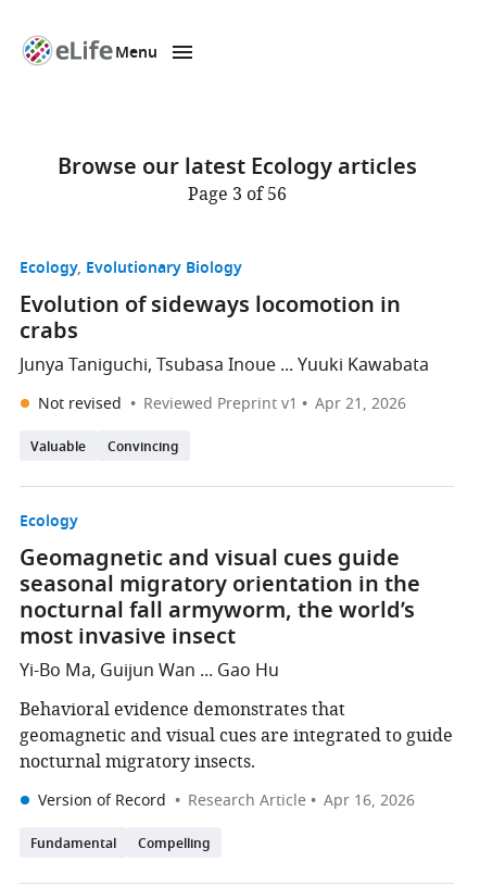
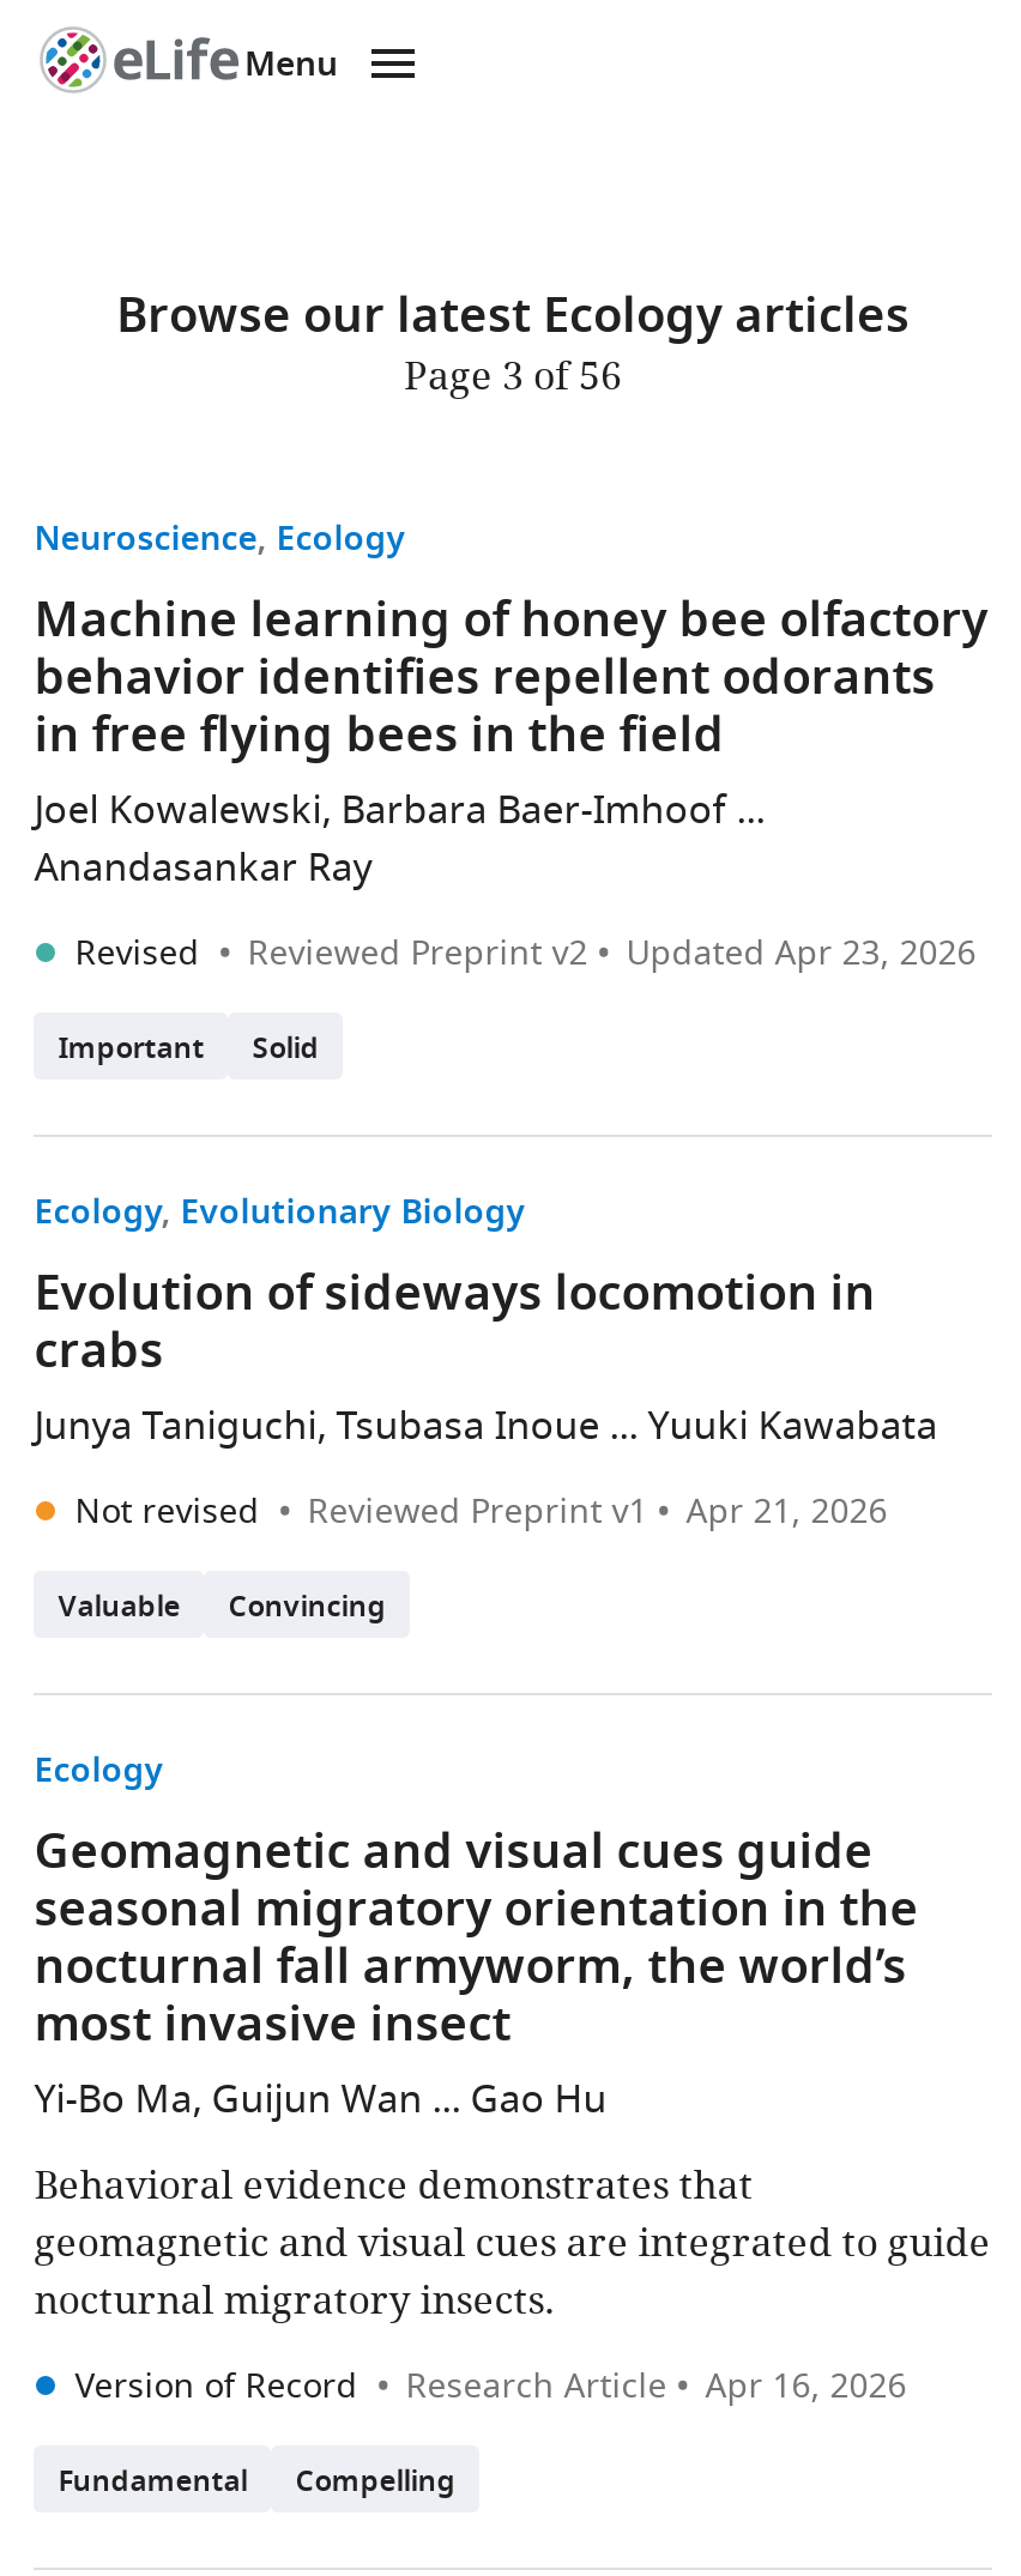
none -> [34,514,988,1075] Neuroscience Ecology | Machine learning of honey bee olfactory | behavior identifies repellent odorants | in free flying bees in the field | Joel Kowalewski, Barbara Baer-Imhoof ... | Anandasankar Ray | Revised | Reviewed Preprint v2 | Updated Apr 23, 2026 | Important | Solid

